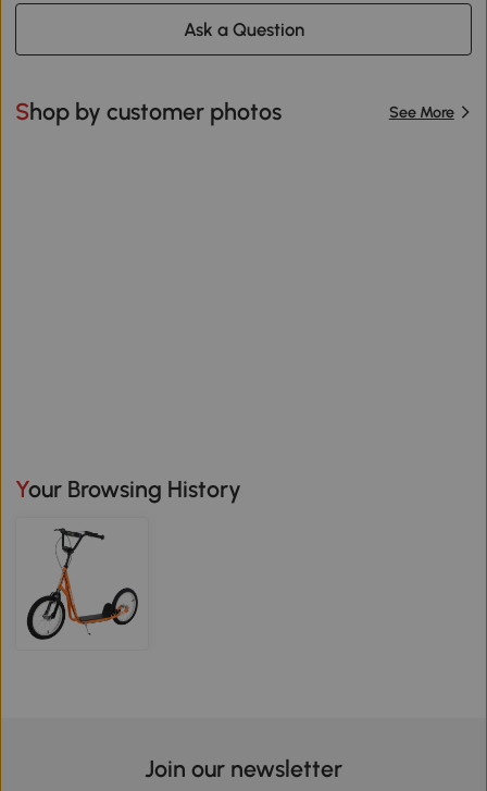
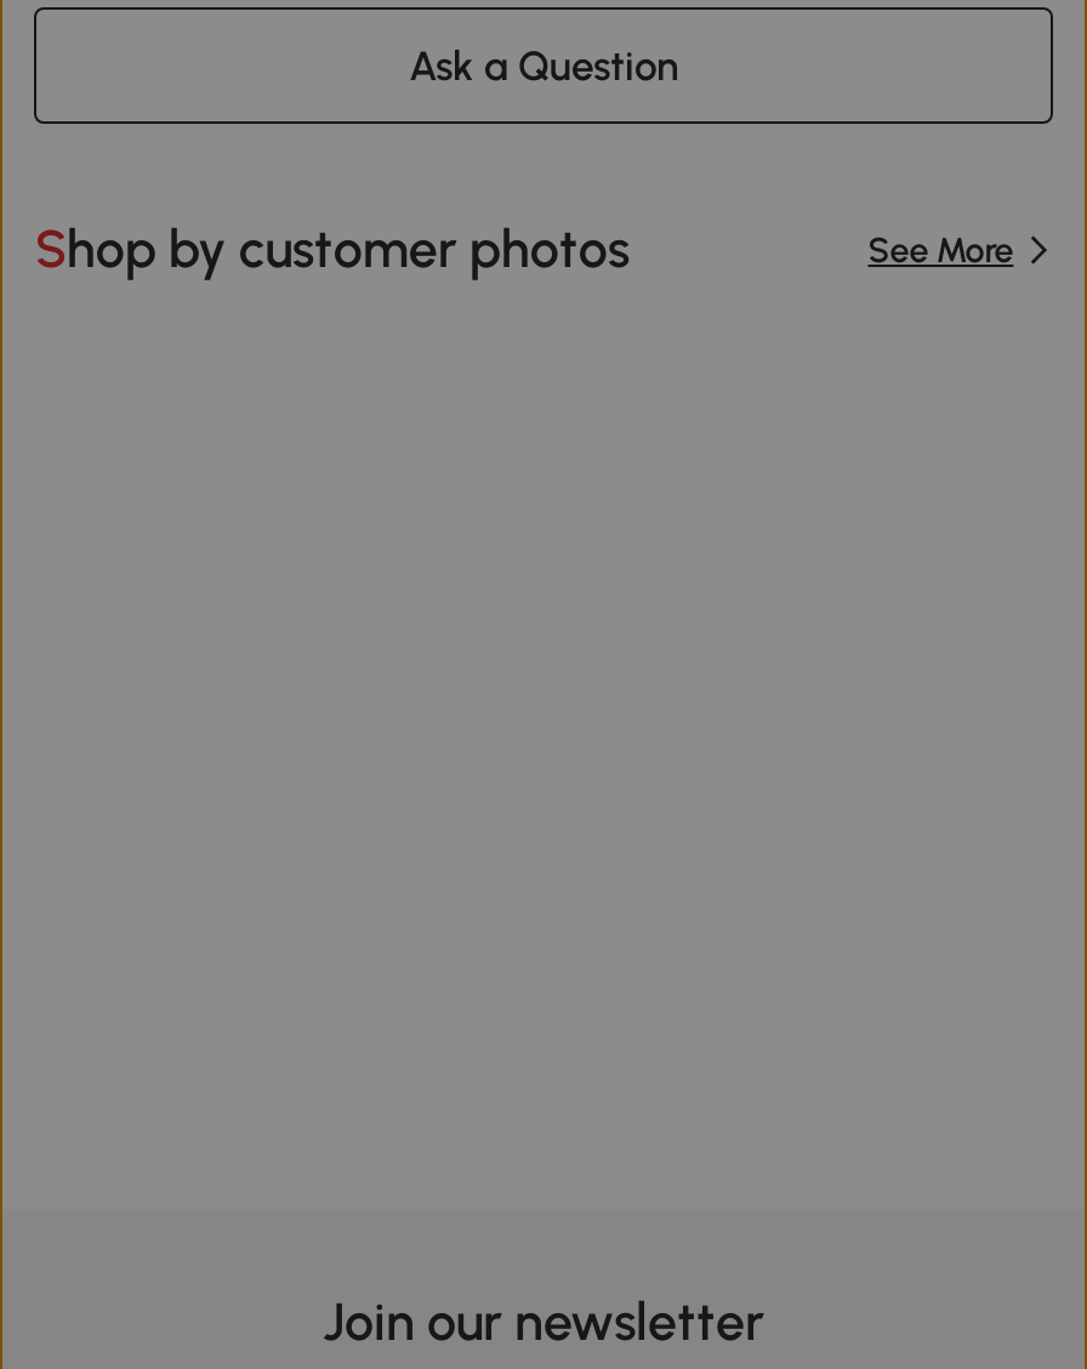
[29,476,242,503] Your Browsing History -> none
[26,527,139,641] [image] -> none

